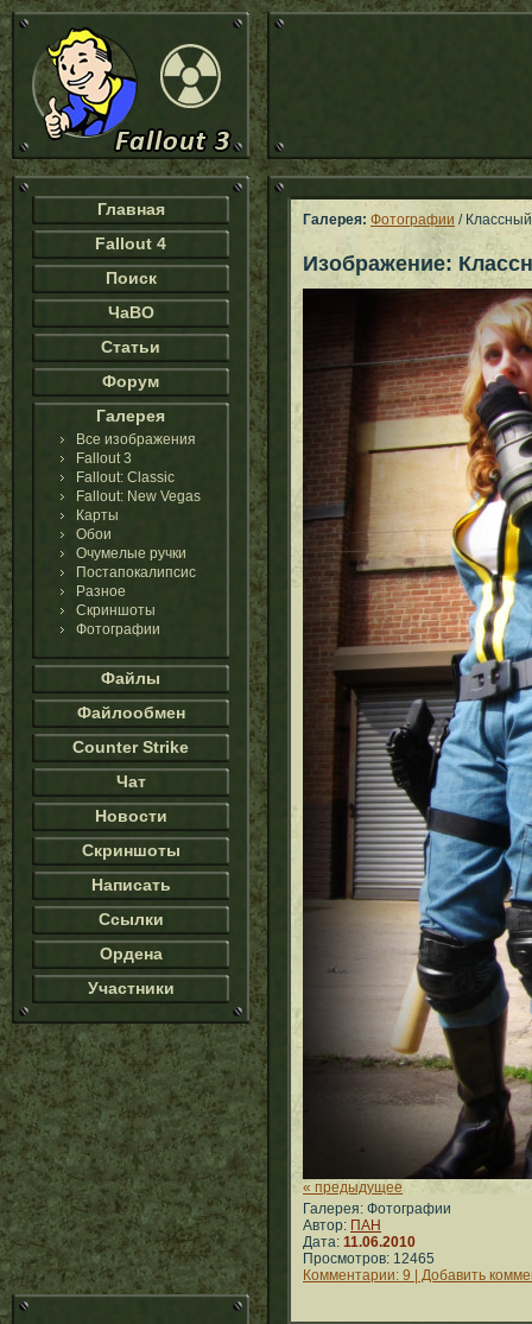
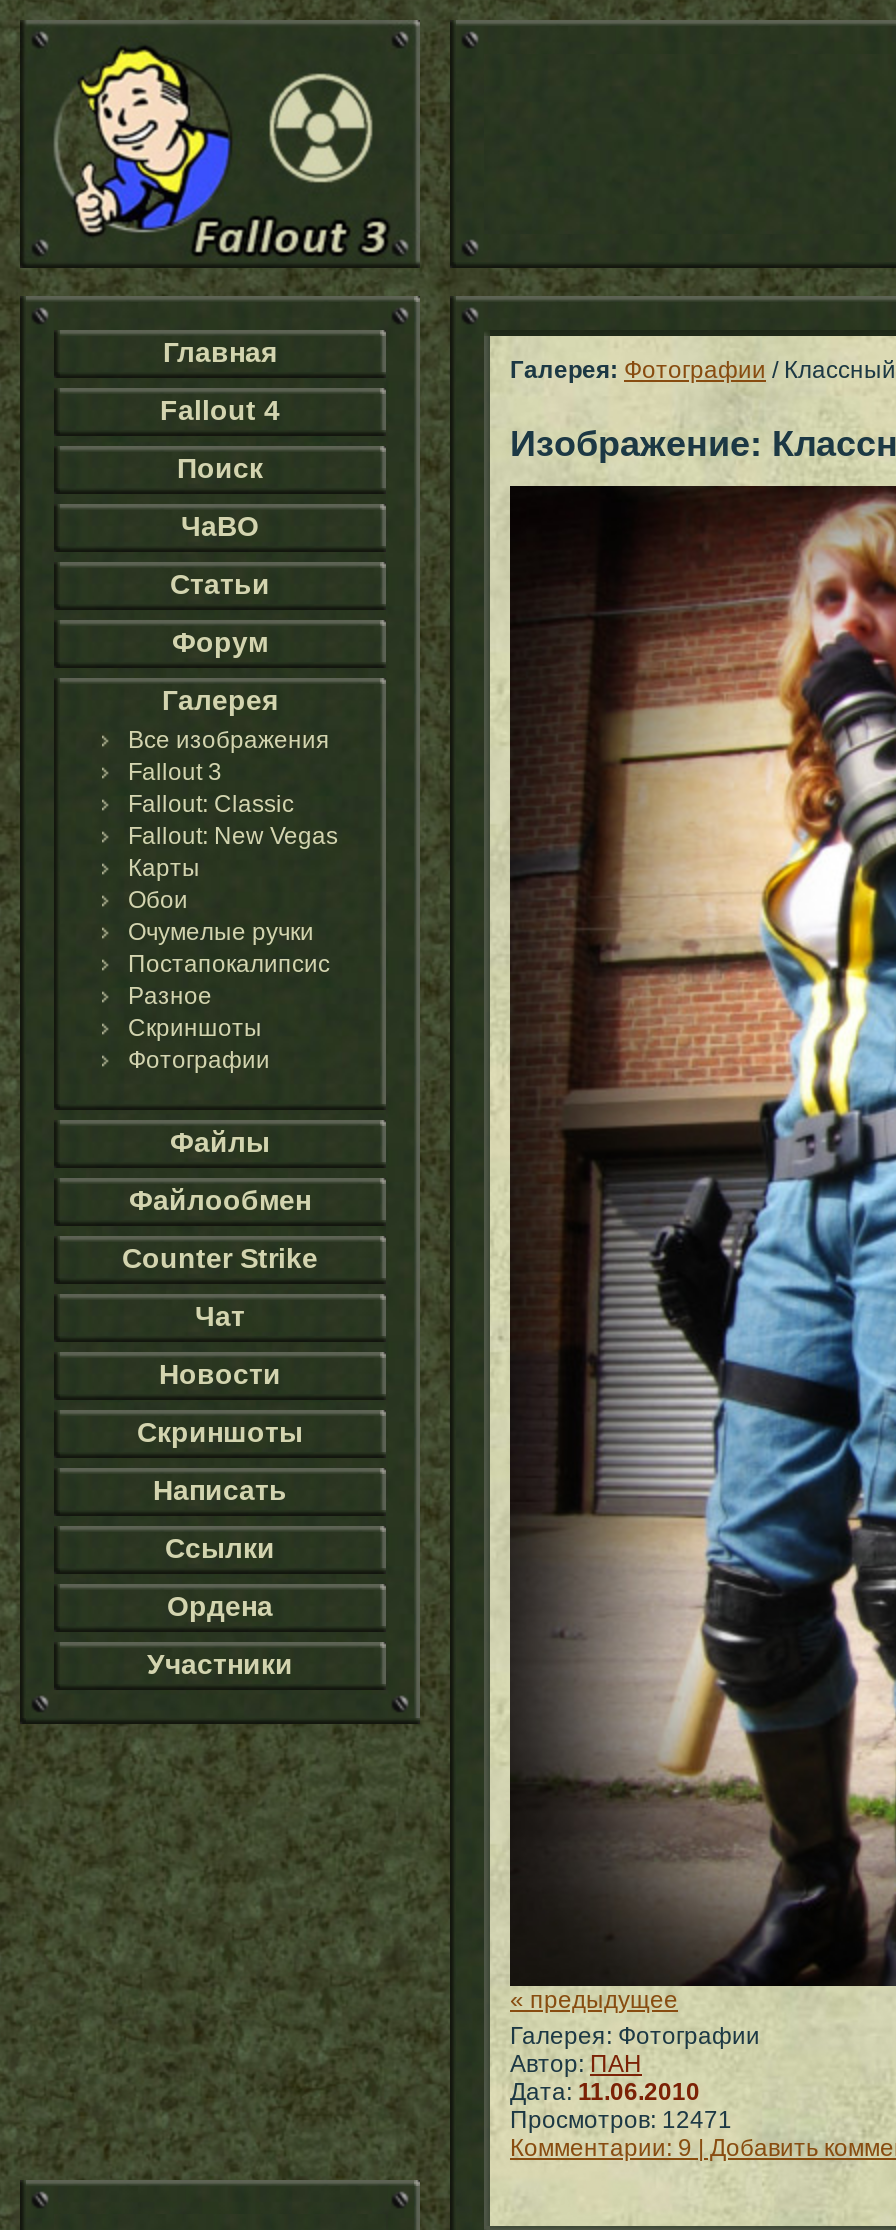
[303,1250,435,1267] Просмотров: 12465 -> [510,2106,732,2134] Просмотров: 12471

